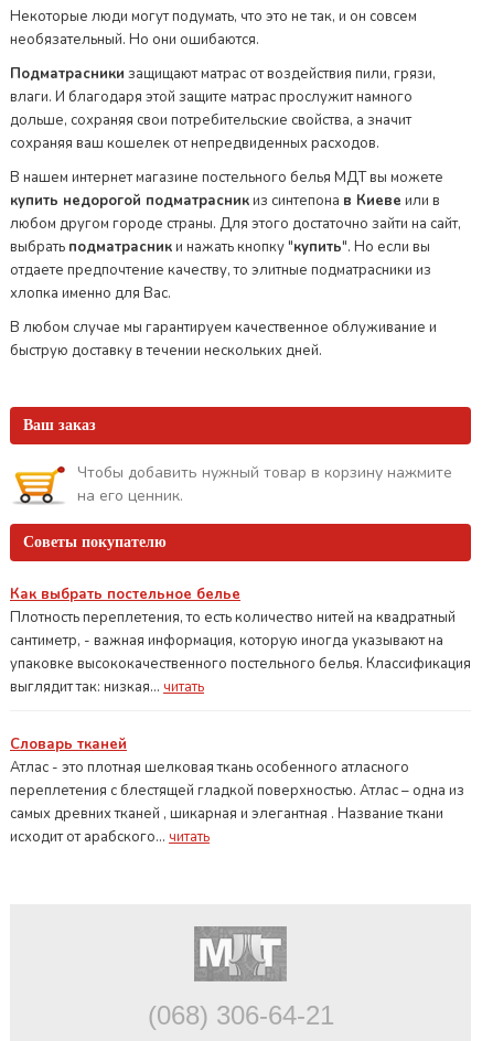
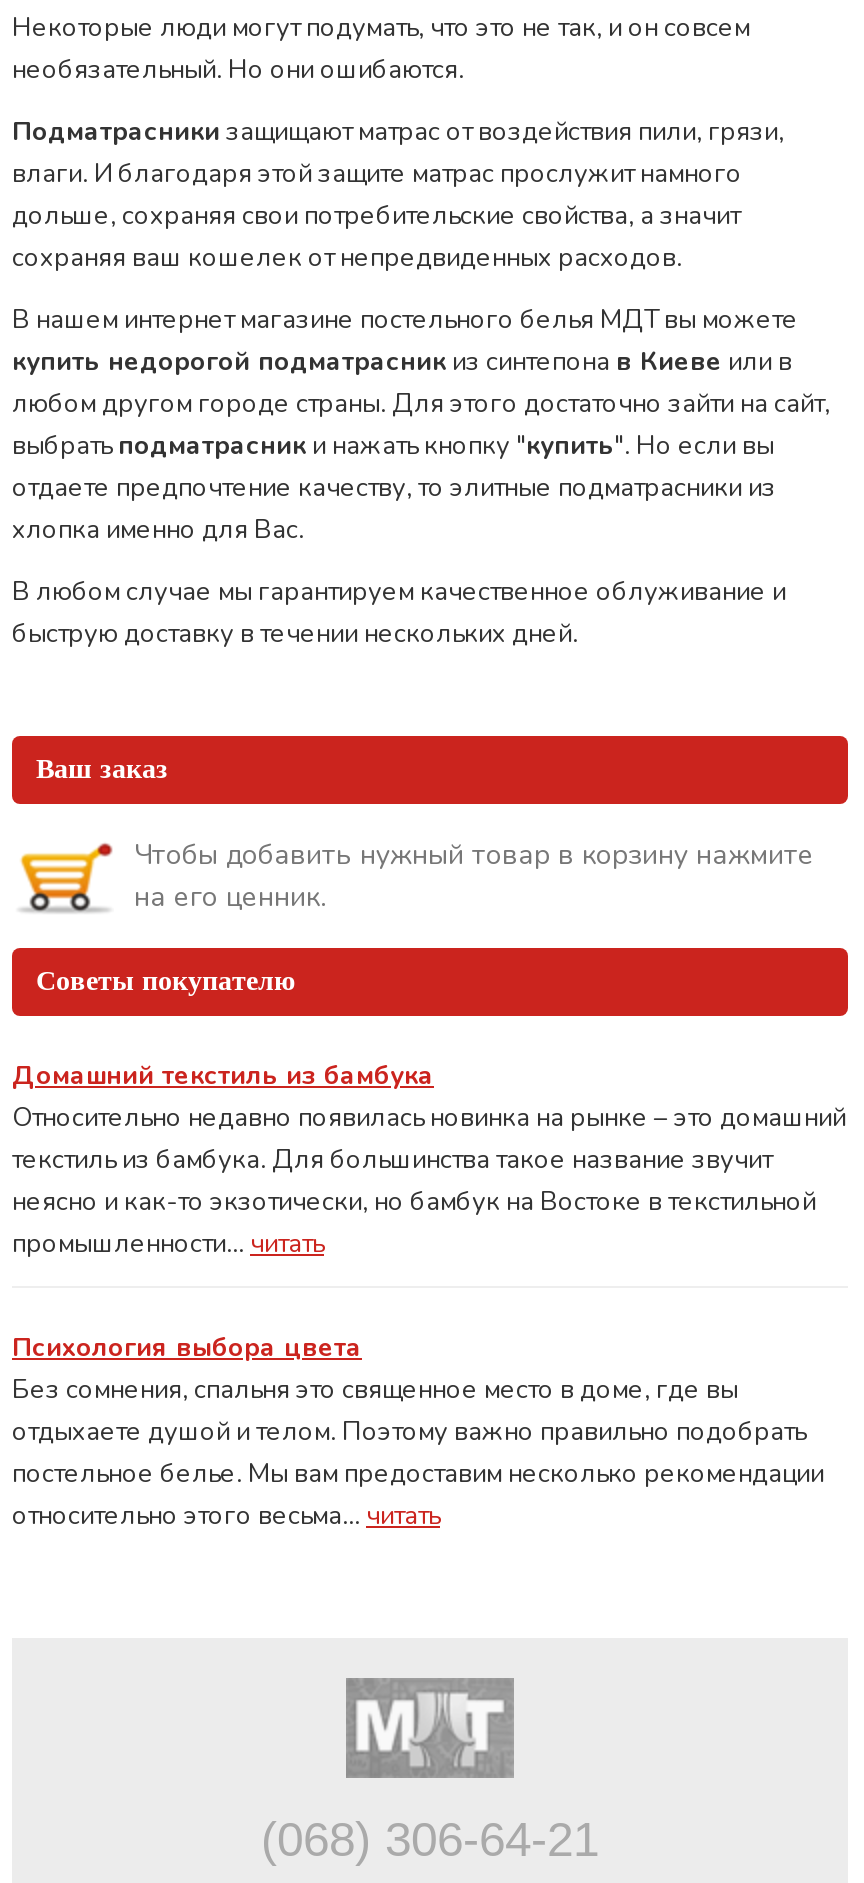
[10,584,471,696] Как выбрать постельное белье | Плотность переплетения, то есть количество нитей на квадратный | сантиметр, - важная информация, которую иногда указывают на | упаковке высококачественного постельного белья. Классификация | выглядит так: низкая... читать -> [12,1057,846,1261] Домашний текстиль из бамбука | Относительно недавно появилась новинка на рынке – это домашний | текстиль из бамбука. Для большинства такое название звучит | неясно и как-то экзотически, но бамбук на Востоке в текстильной | промышленности... читать
[10,734,464,846] Словарь тканей | Атлас - это плотная шелковая ткань особенного атласного | переплетения с блестящей гладкой поверхностью. Атлас – одна из | самых древних тканей , шикарная и элегантная . Название ткани | исходит от арабского... читать -> [12,1329,824,1533] Психология выбора цвета | Без сомнения, спальня это священное место в доме, где вы | отдыхаете душой и телом. Поэтому важно правильно подобрать | постельное белье. Мы вам предоставим несколько рекомендации | относительно этого весьма... читать

